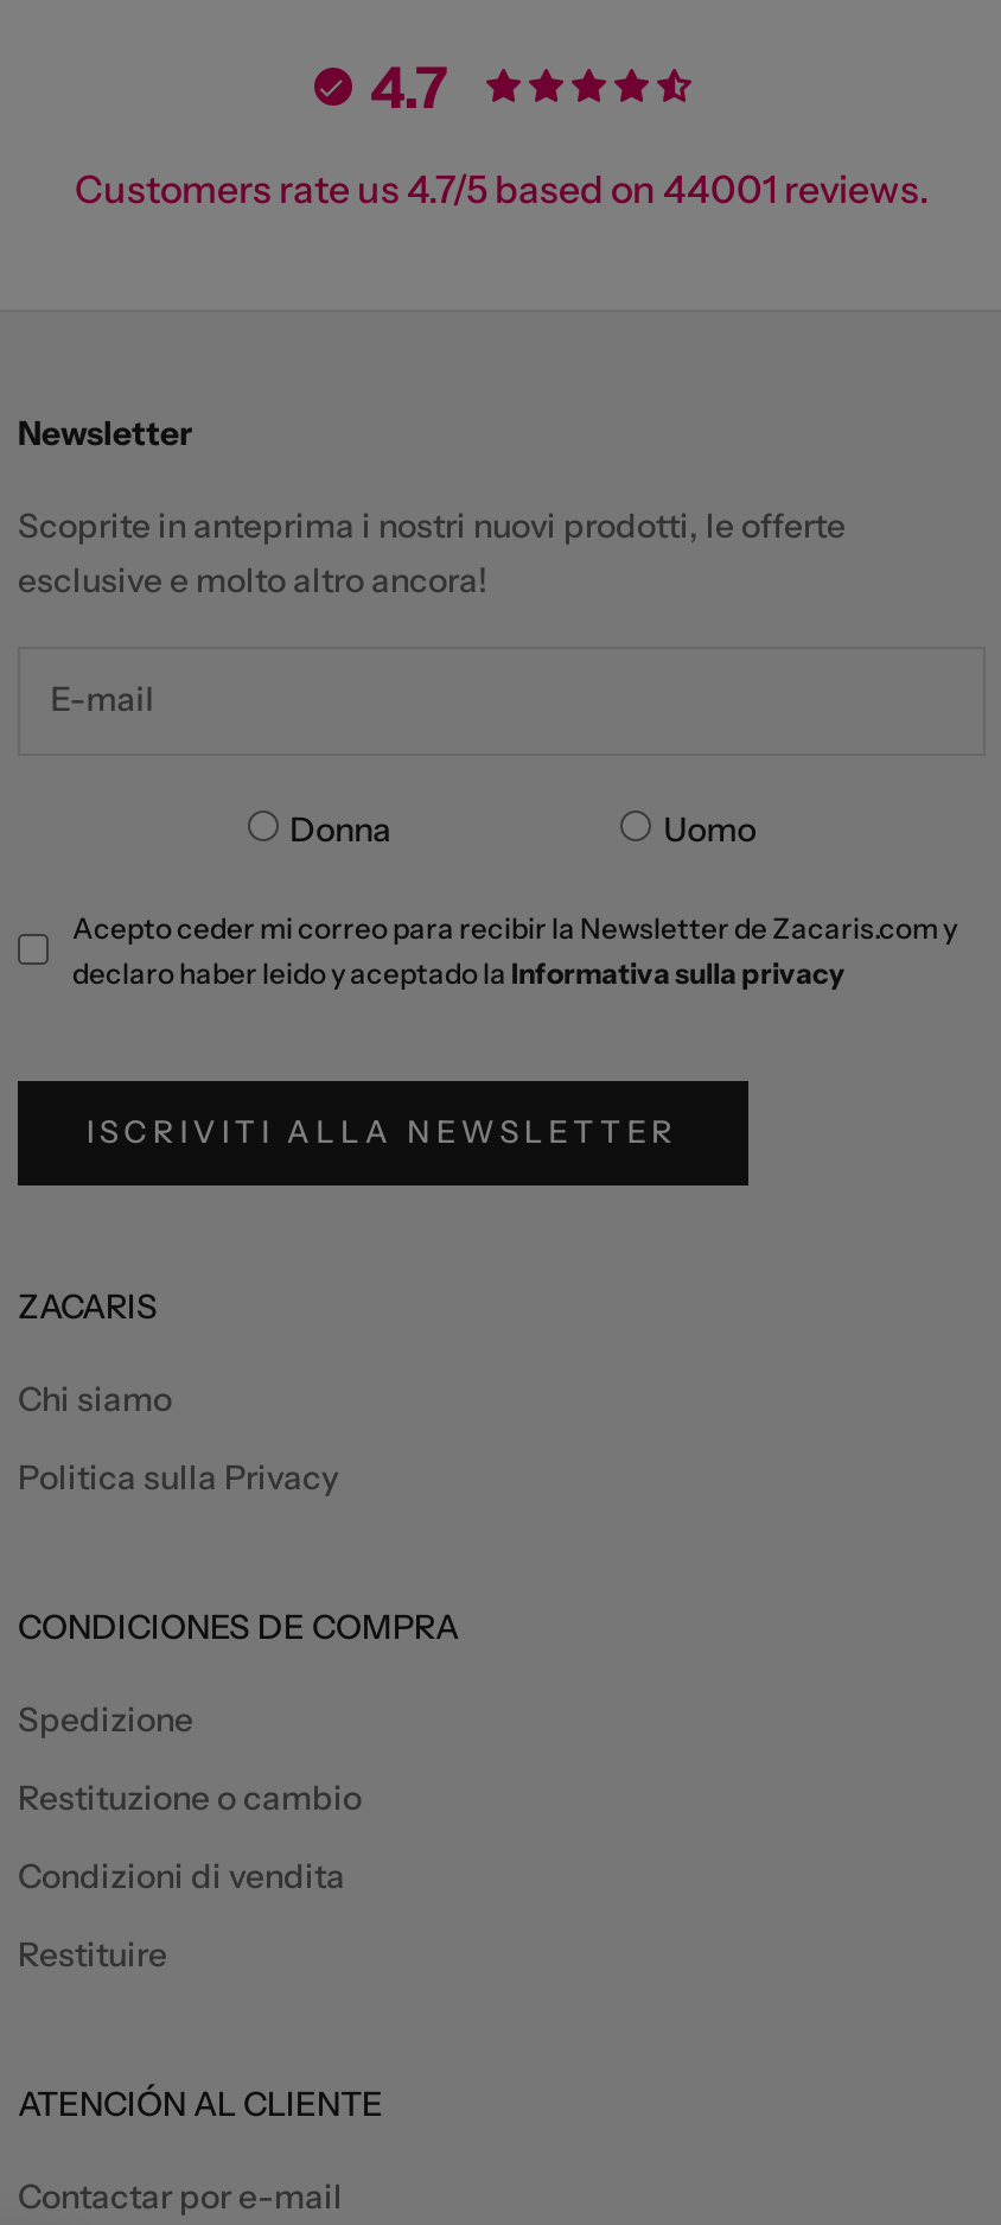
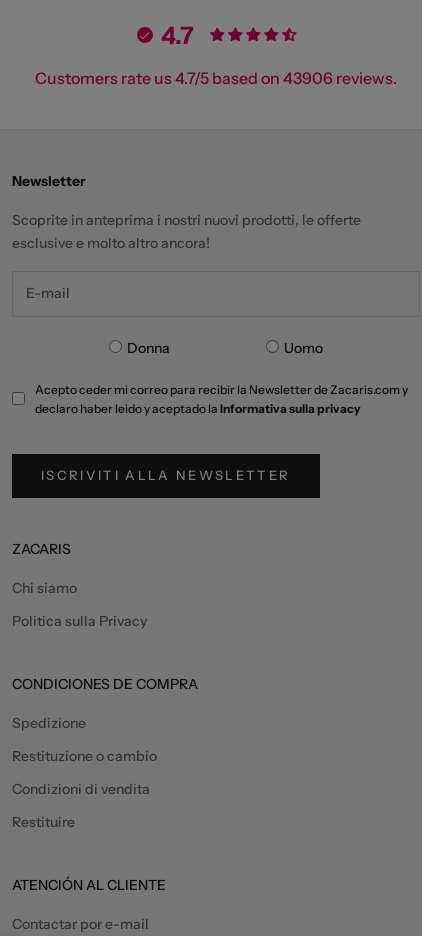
[75,165,929,213] Customers rate us 4.7/5 based on 44001 reviews. -> [35,68,397,88] Customers rate us 4.7/5 based on 43906 reviews.

